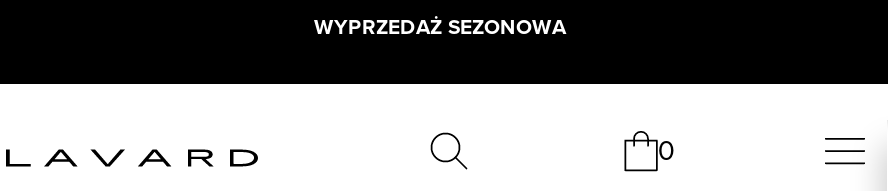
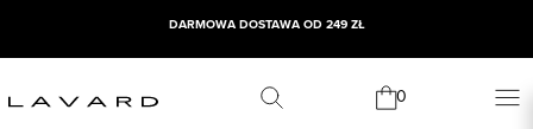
[314,12,566,42] WYPRZEDAŻ SEZONOWA -> [168,15,365,33] DARMOWA DOSTAWA OD 249 ZŁ

